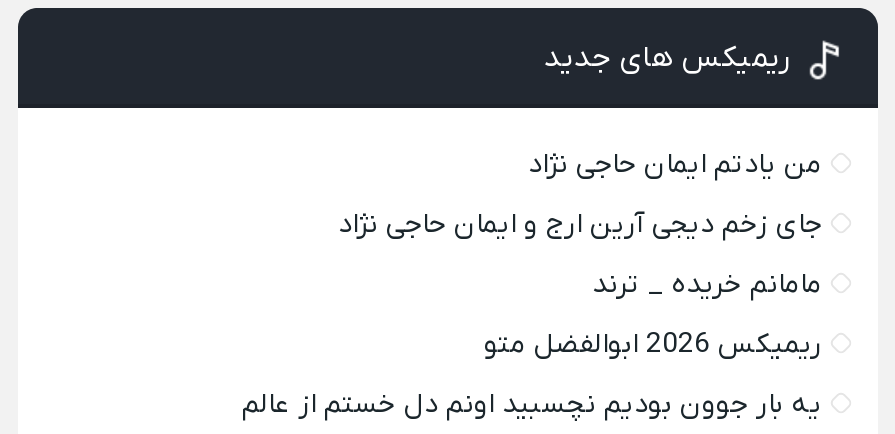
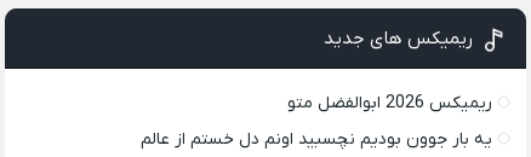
[338,146,822,304] من یادتم ایمان حاجی نژاد | جای زخم دیجی آرین ارج و ایمان حاجی نژاد | مامانم خریده _ ترند -> none

